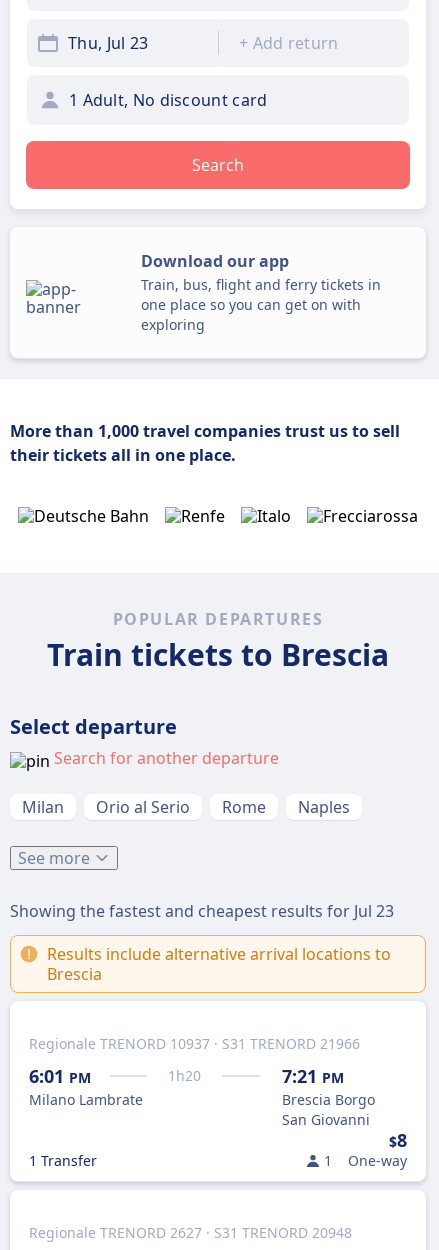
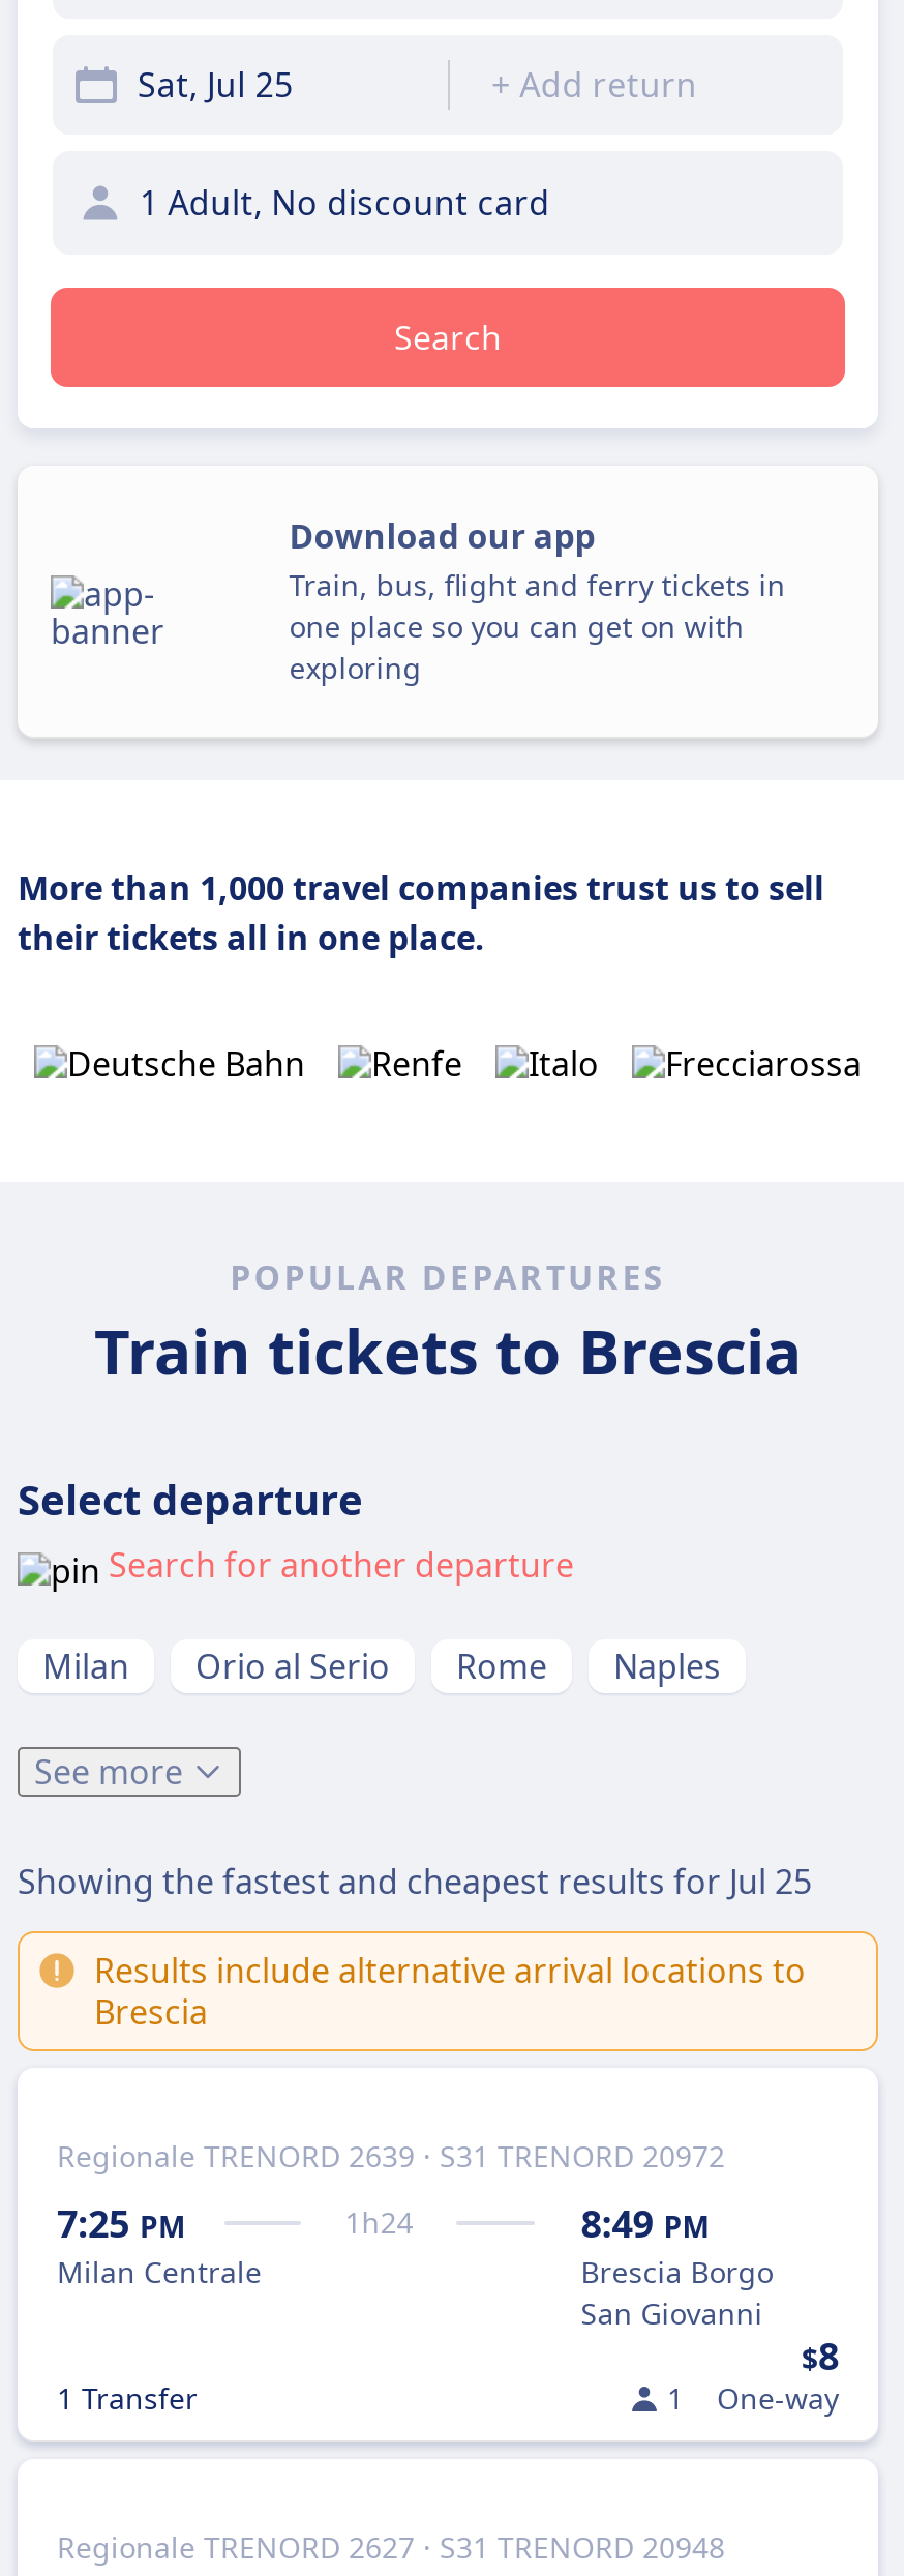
[68,32,148,54] Thu, Jul 23 -> [138,62,293,108] Sat, Jul 25
[10,900,394,922] Showing the fastest and cheapest results for Jul 23 -> [18,1859,812,1904] Showing the fastest and cheapest results for Jul 25
[29,1034,360,1053] Regionale TRENORD 10937 · S31 TRENORD 21966 -> [57,2136,725,2175] Regionale TRENORD 2639 · S31 TRENORD 20972
[29,1064,201,1109] 6:01 PM | 1 h20 | Milano Lambrate -> [57,2198,413,2291] 7:25 PM | 1 h24 | Milan Centrale
[282,1064,344,1088] 7:21 PM -> [581,2198,709,2248] 8:49 PM

